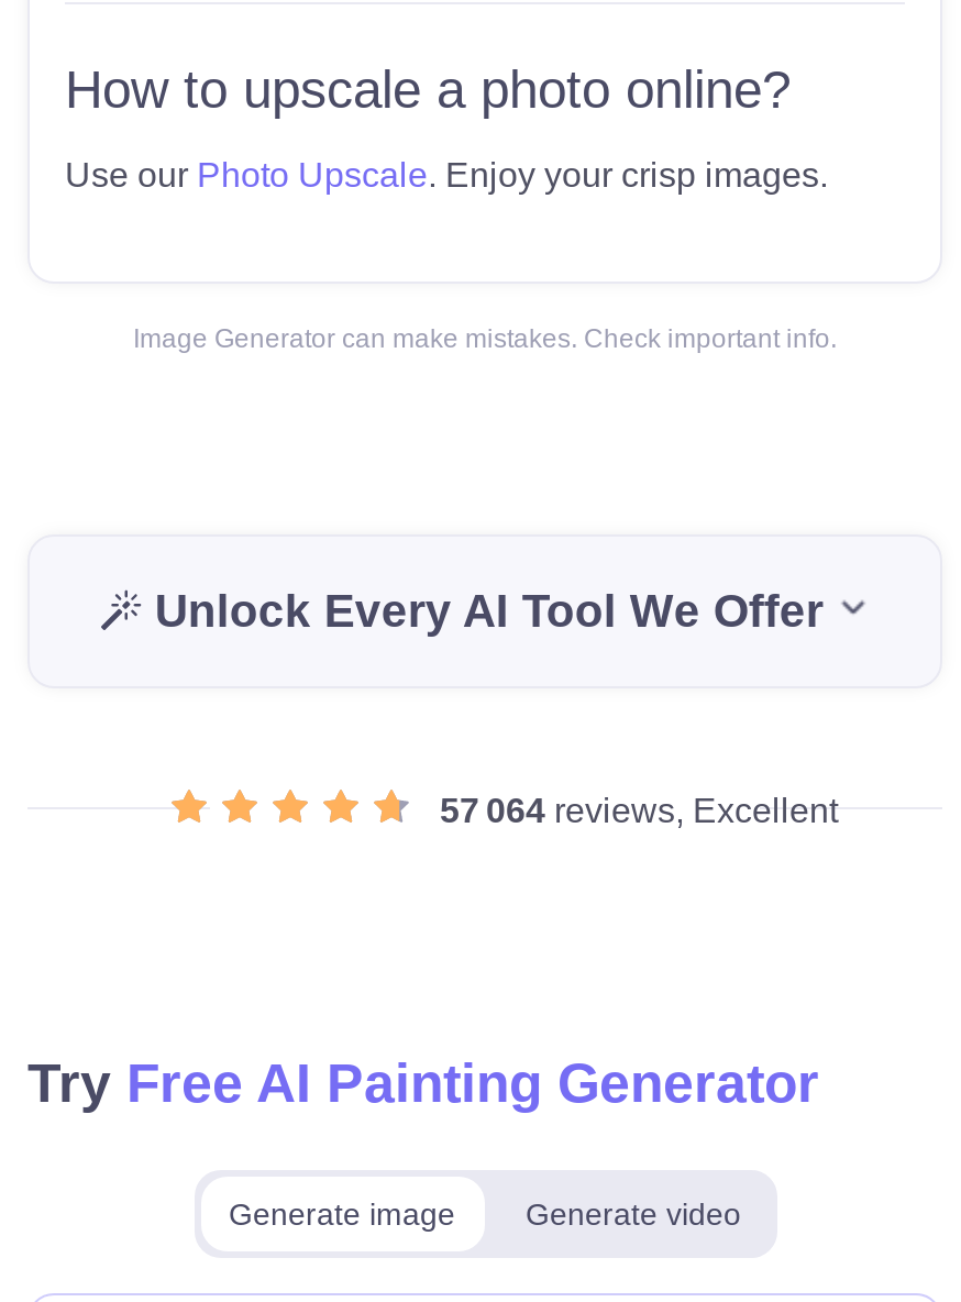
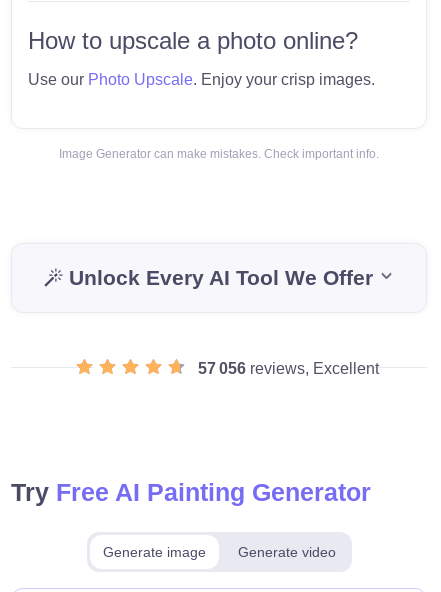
[440,791,838,828] 57 064 reviews, Excellent -> [198,360,379,377] 57 056 reviews, Excellent

